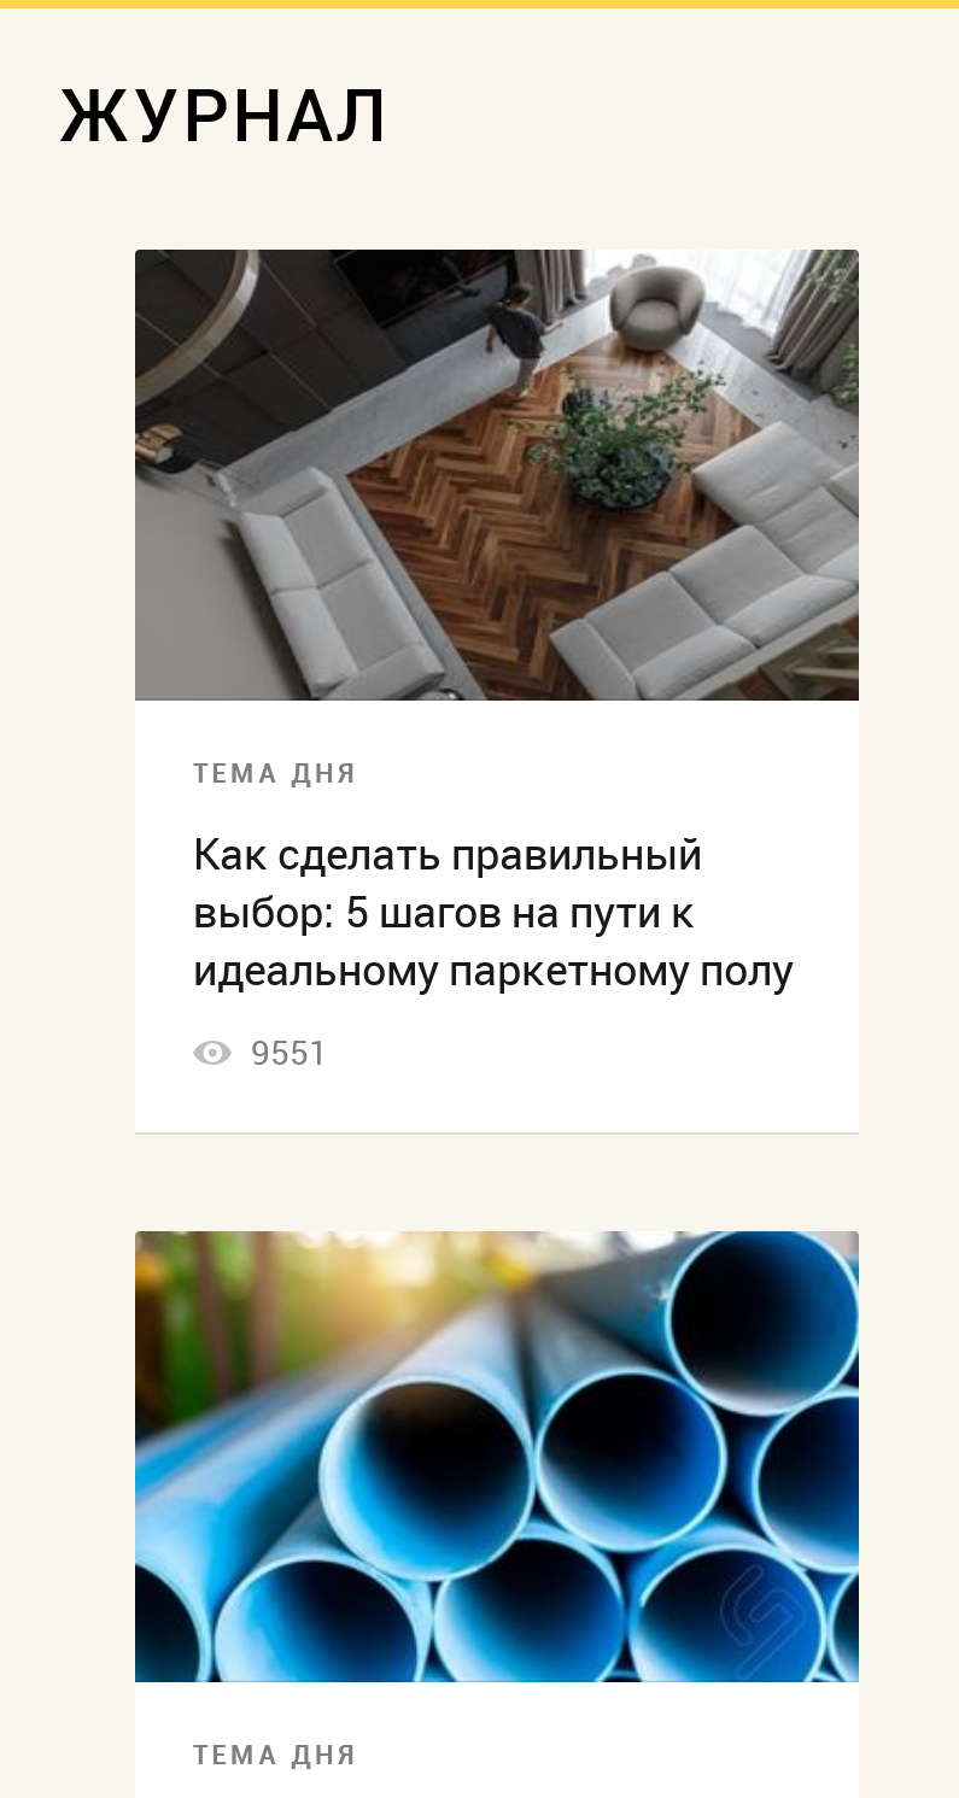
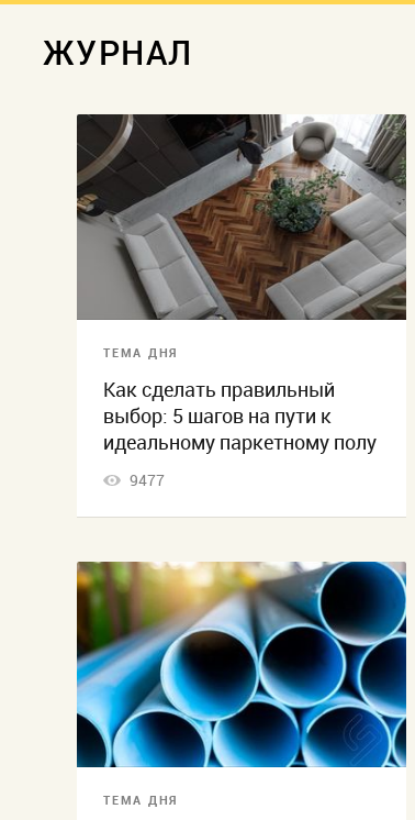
[251,1033,328,1072] 9551 -> [130,472,165,489] 9477

